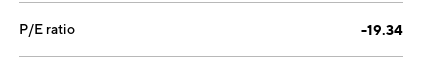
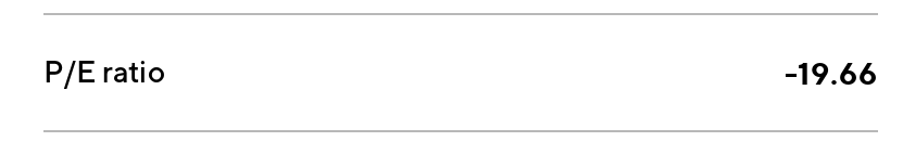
[361,21,403,38] -19.34 -> [785,54,878,91] -19.66

